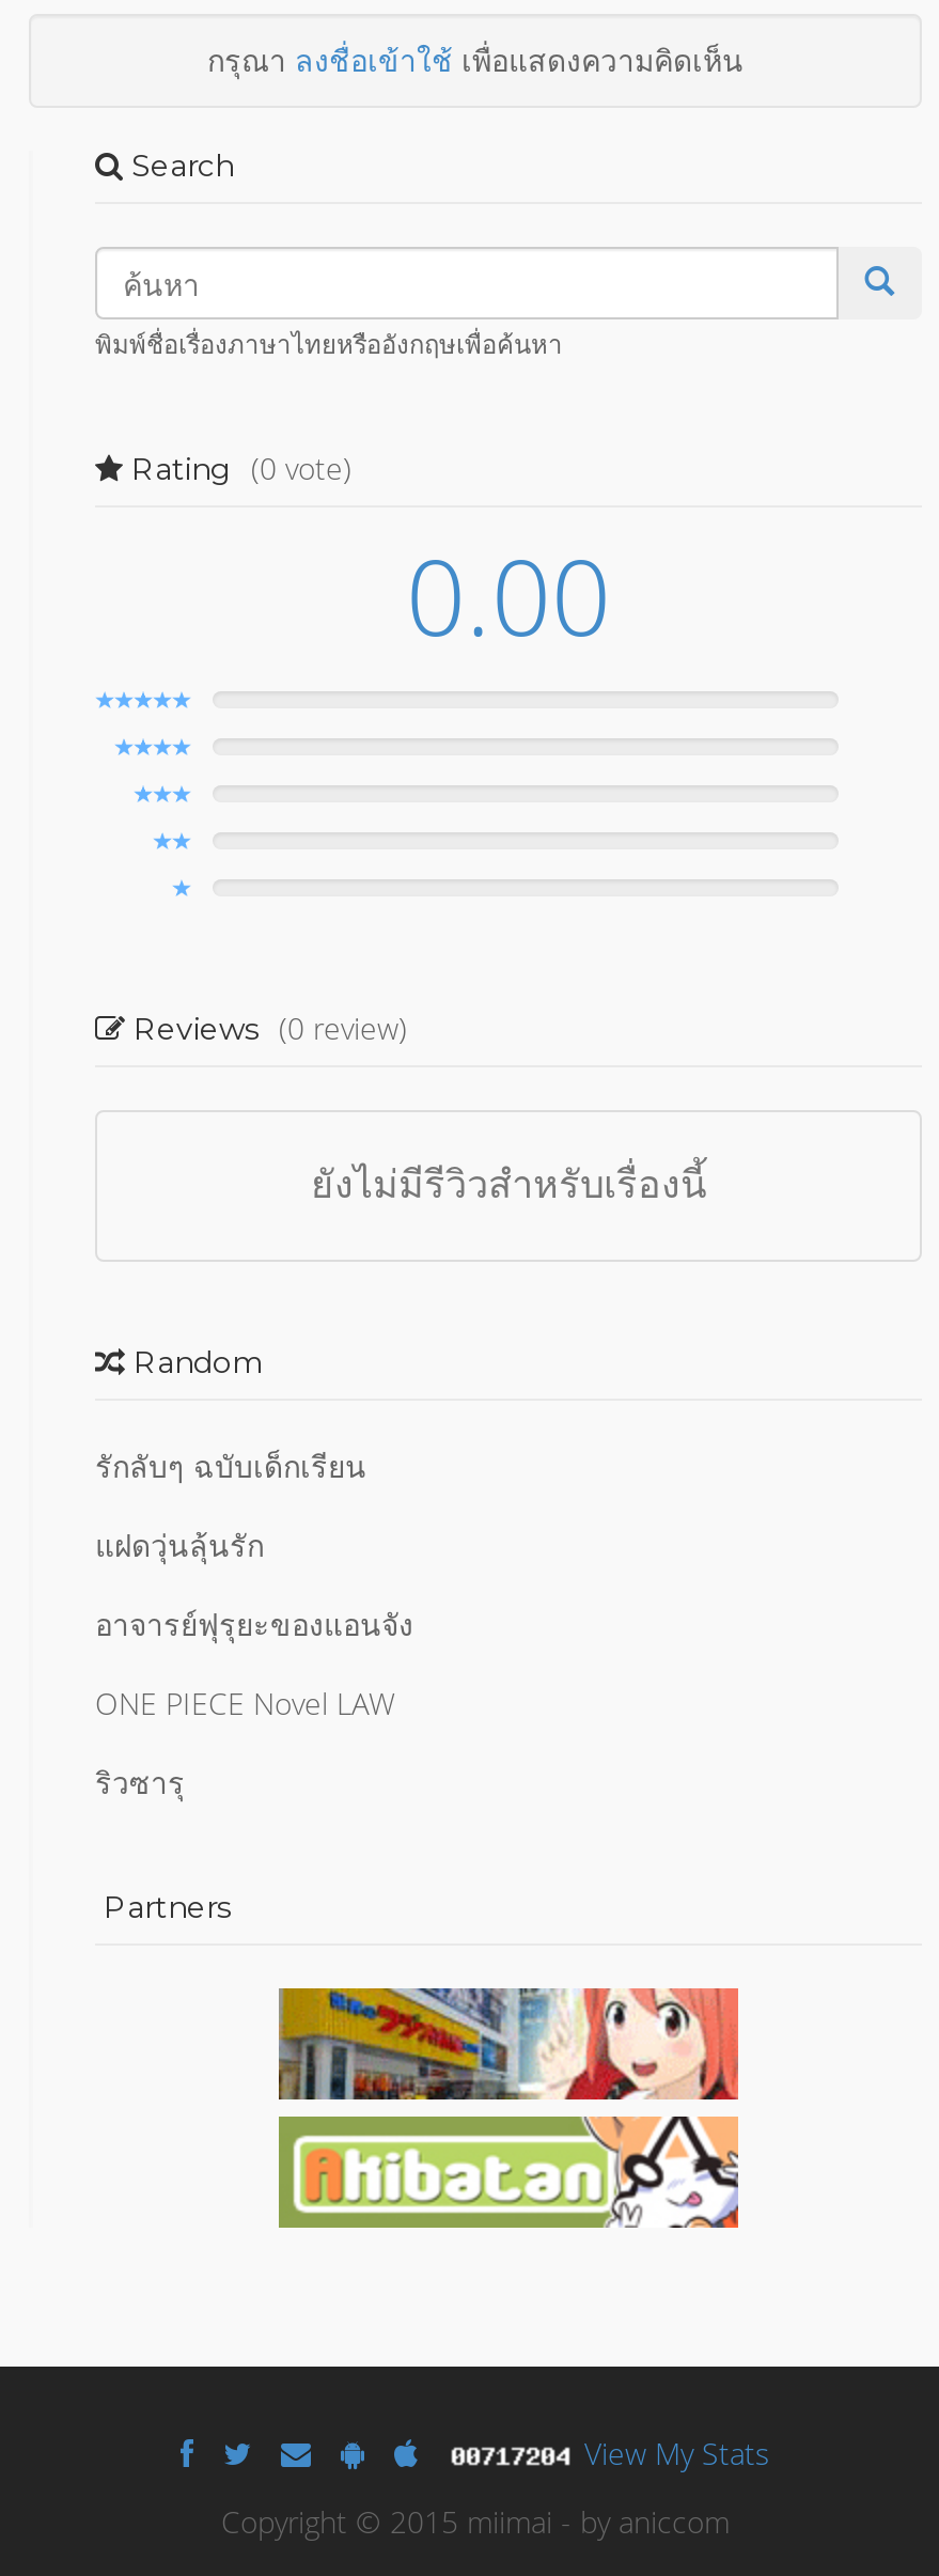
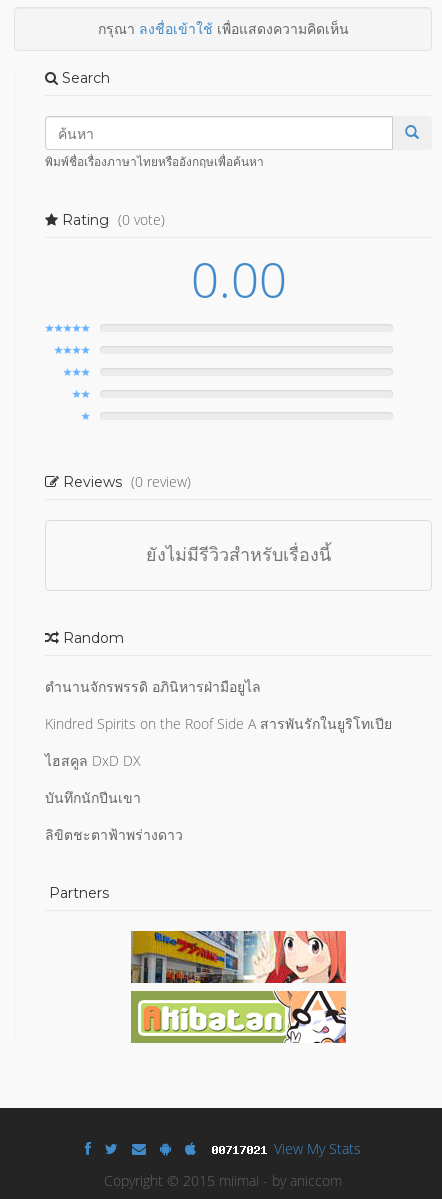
[95,1446,366,1486] รักลับๆ ฉบับเด็กเรียน -> [45,677,261,696] ตำนานจักรพรรดิ อภินิหารฝ่ามือยูไล
[95,1525,264,1565] แฝดวุ่นลุ้นรัก -> [45,714,392,733] Kindred Spirits on the Roof Side A สารพันรักในยูริโทเปีย
[95,1604,413,1644] อาจารย์ฟุรุยะของแอนจัง -> [45,751,141,770] ไฮสคูล DxD DX
[95,1683,394,1723] ONE PIECE Novel LAW -> [45,788,141,807] บันทึกนักปีนเขา
[95,1762,185,1802] ริวซารุ -> [45,825,183,844] ลิขิตชะตาฟ้าพร่างดาว

